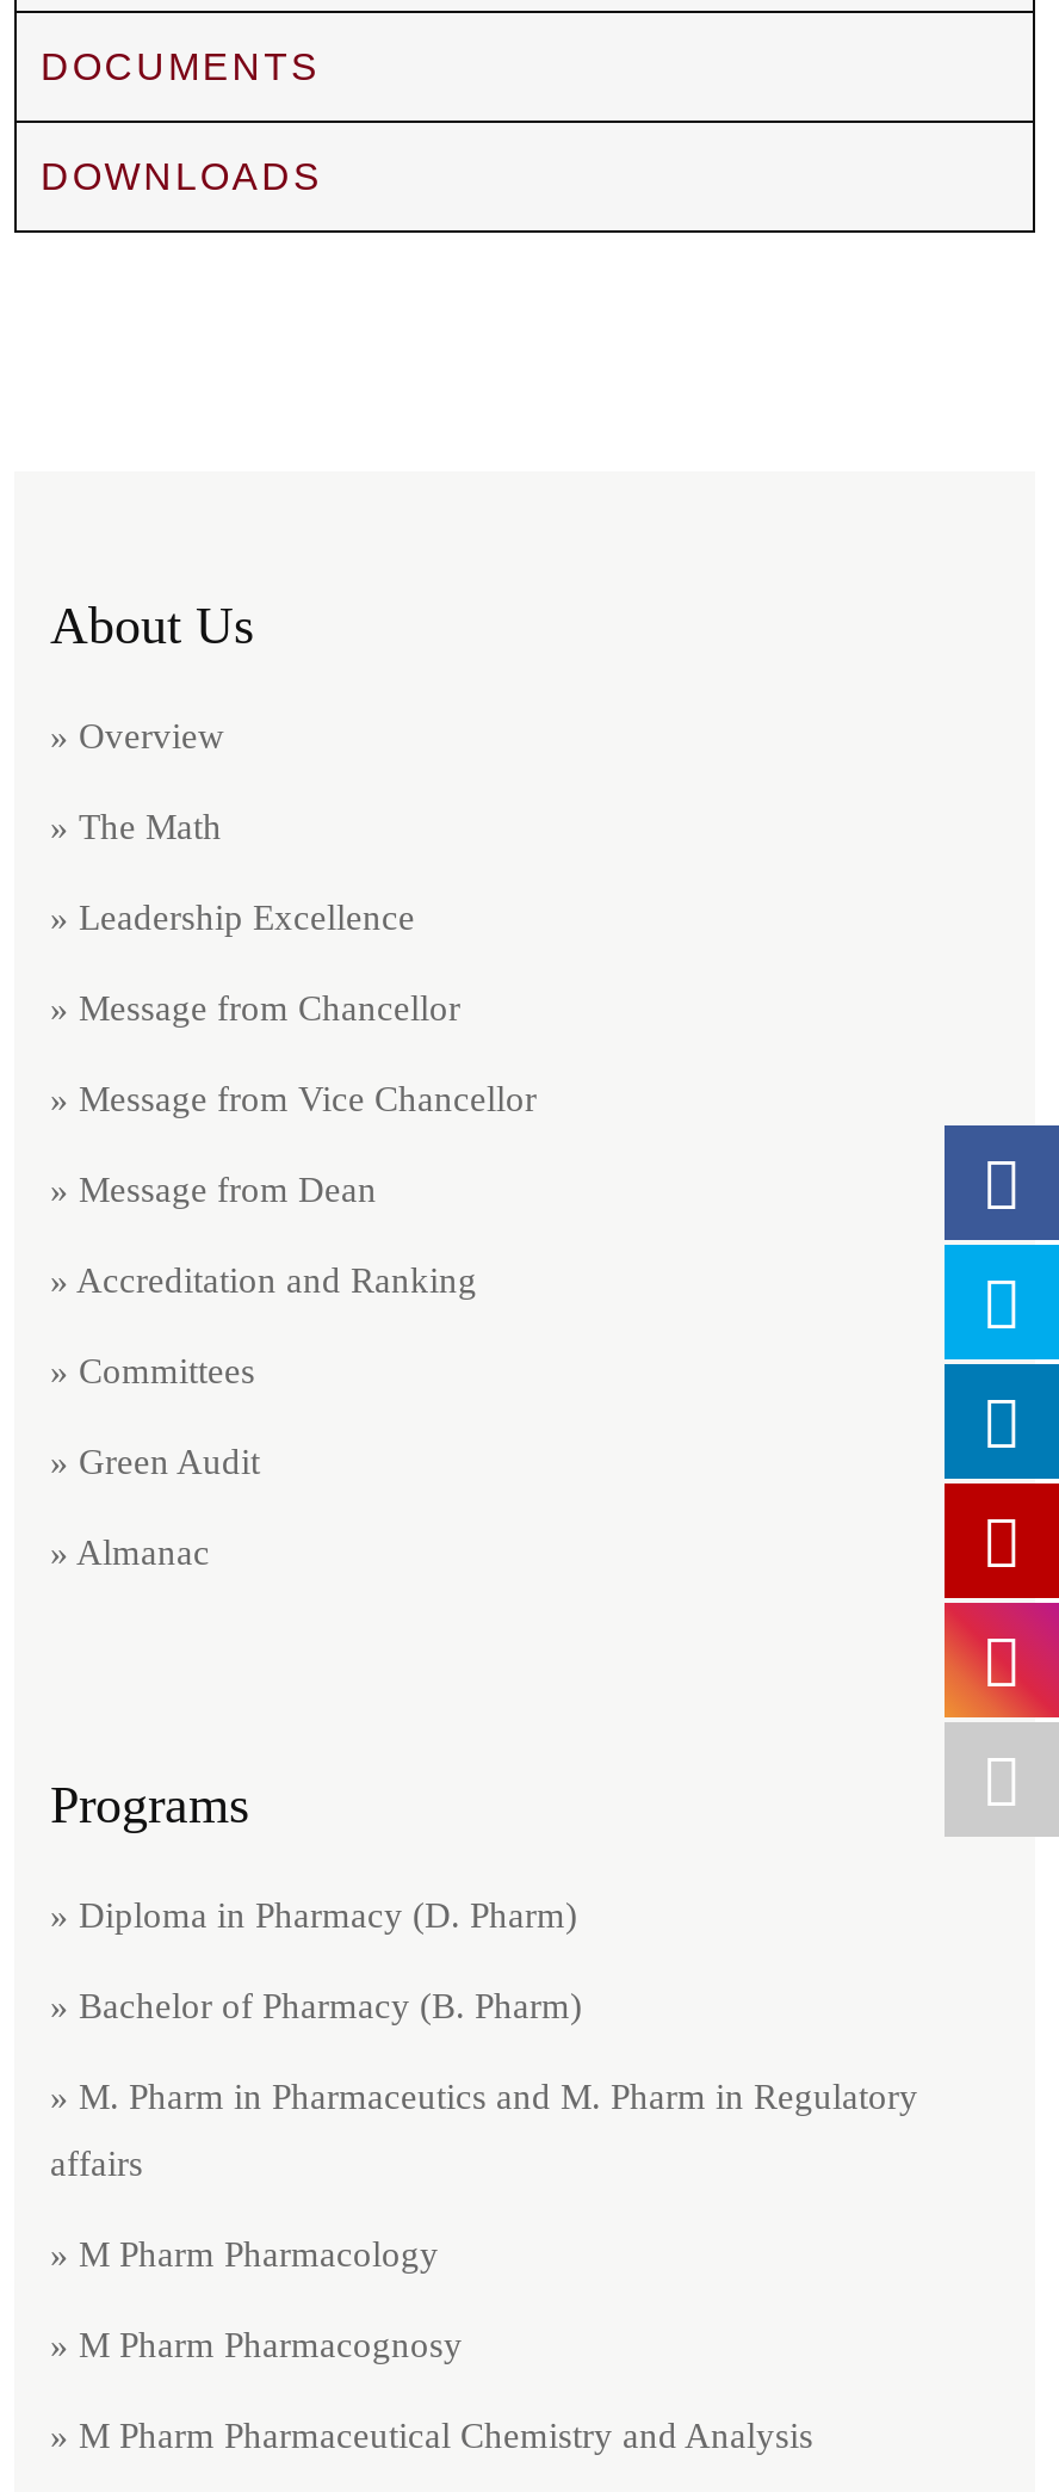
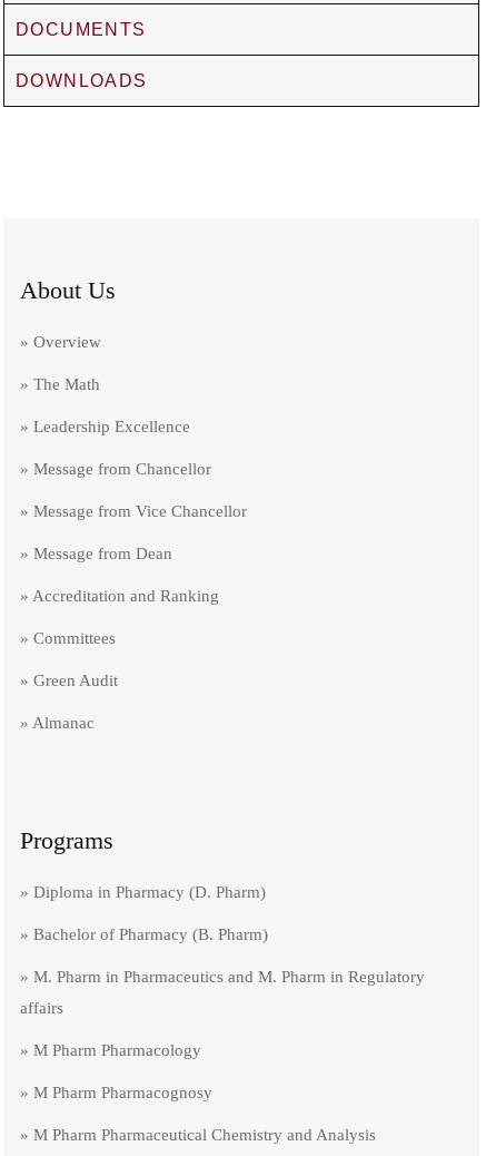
[942,1123,1052,1837] [image] -> none

